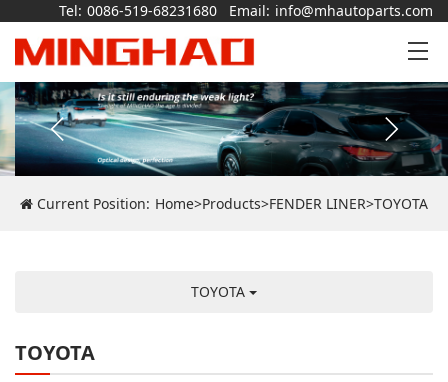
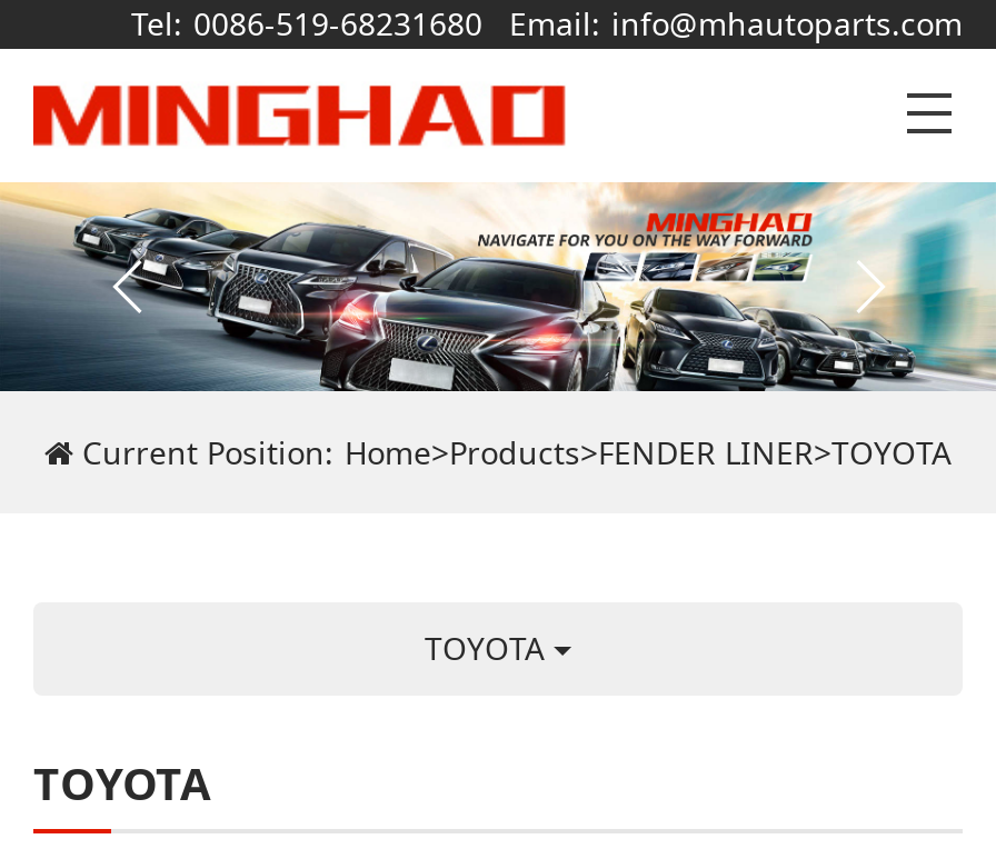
[3,81,445,177] [image] -> [7,180,989,393] [image]

